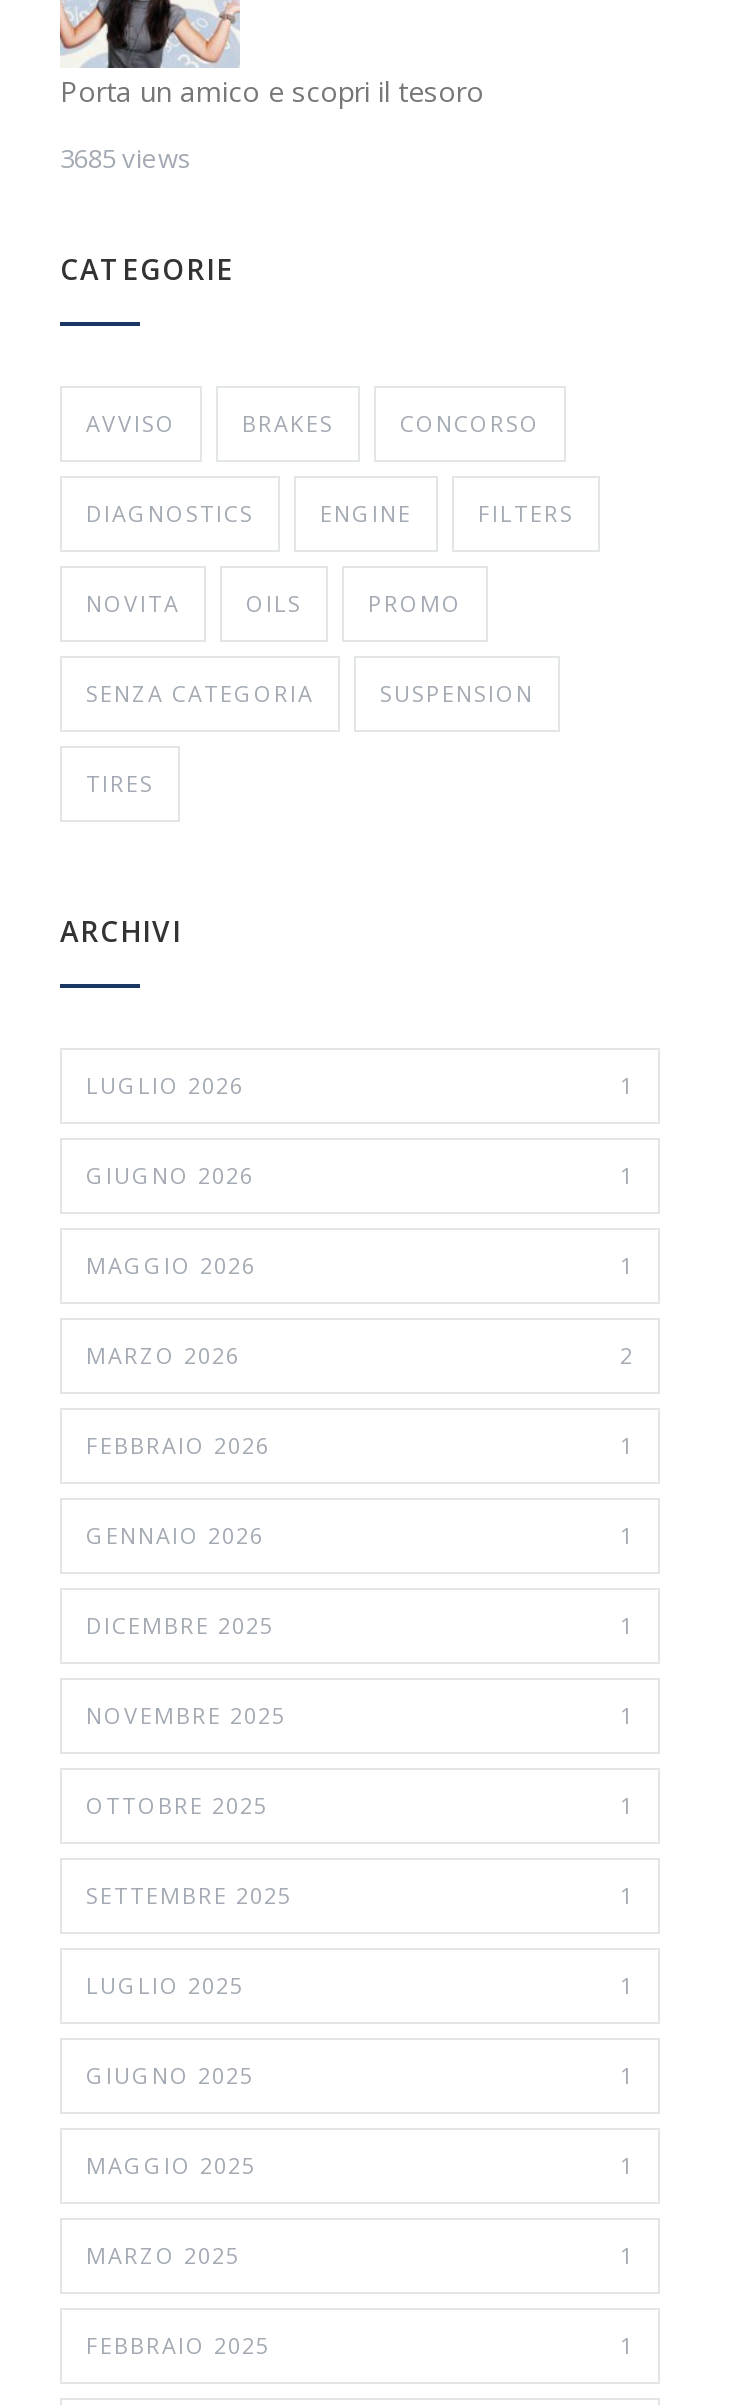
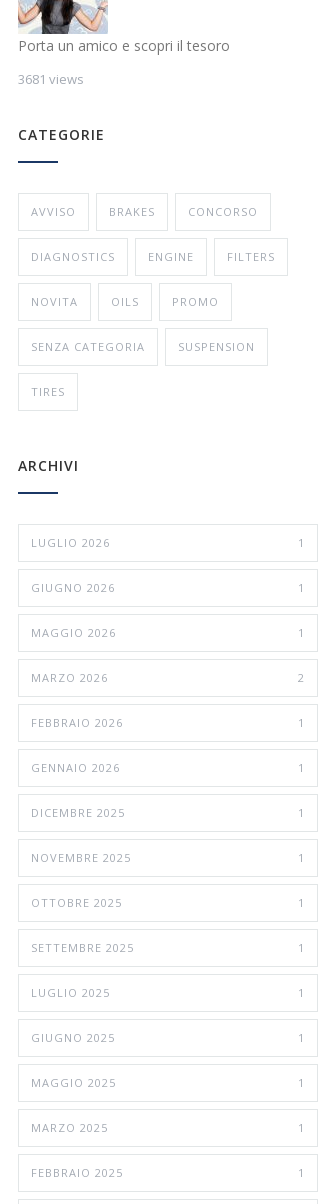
[60,140,192,176] 3685 views -> [18,70,84,88] 3681 views

